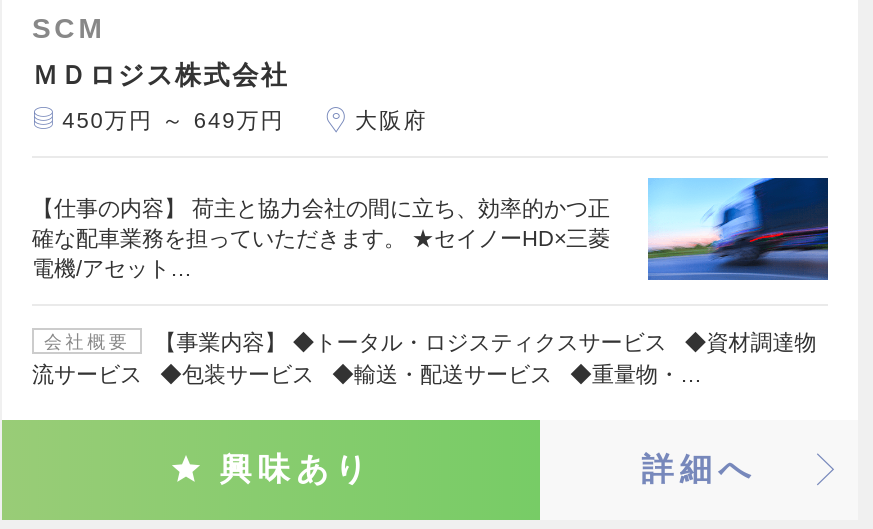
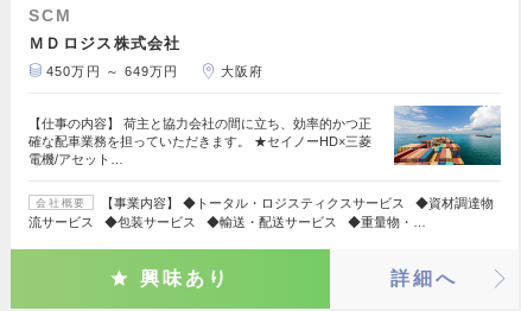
[646,176,830,282] [image] -> [393,104,502,166] [image]

